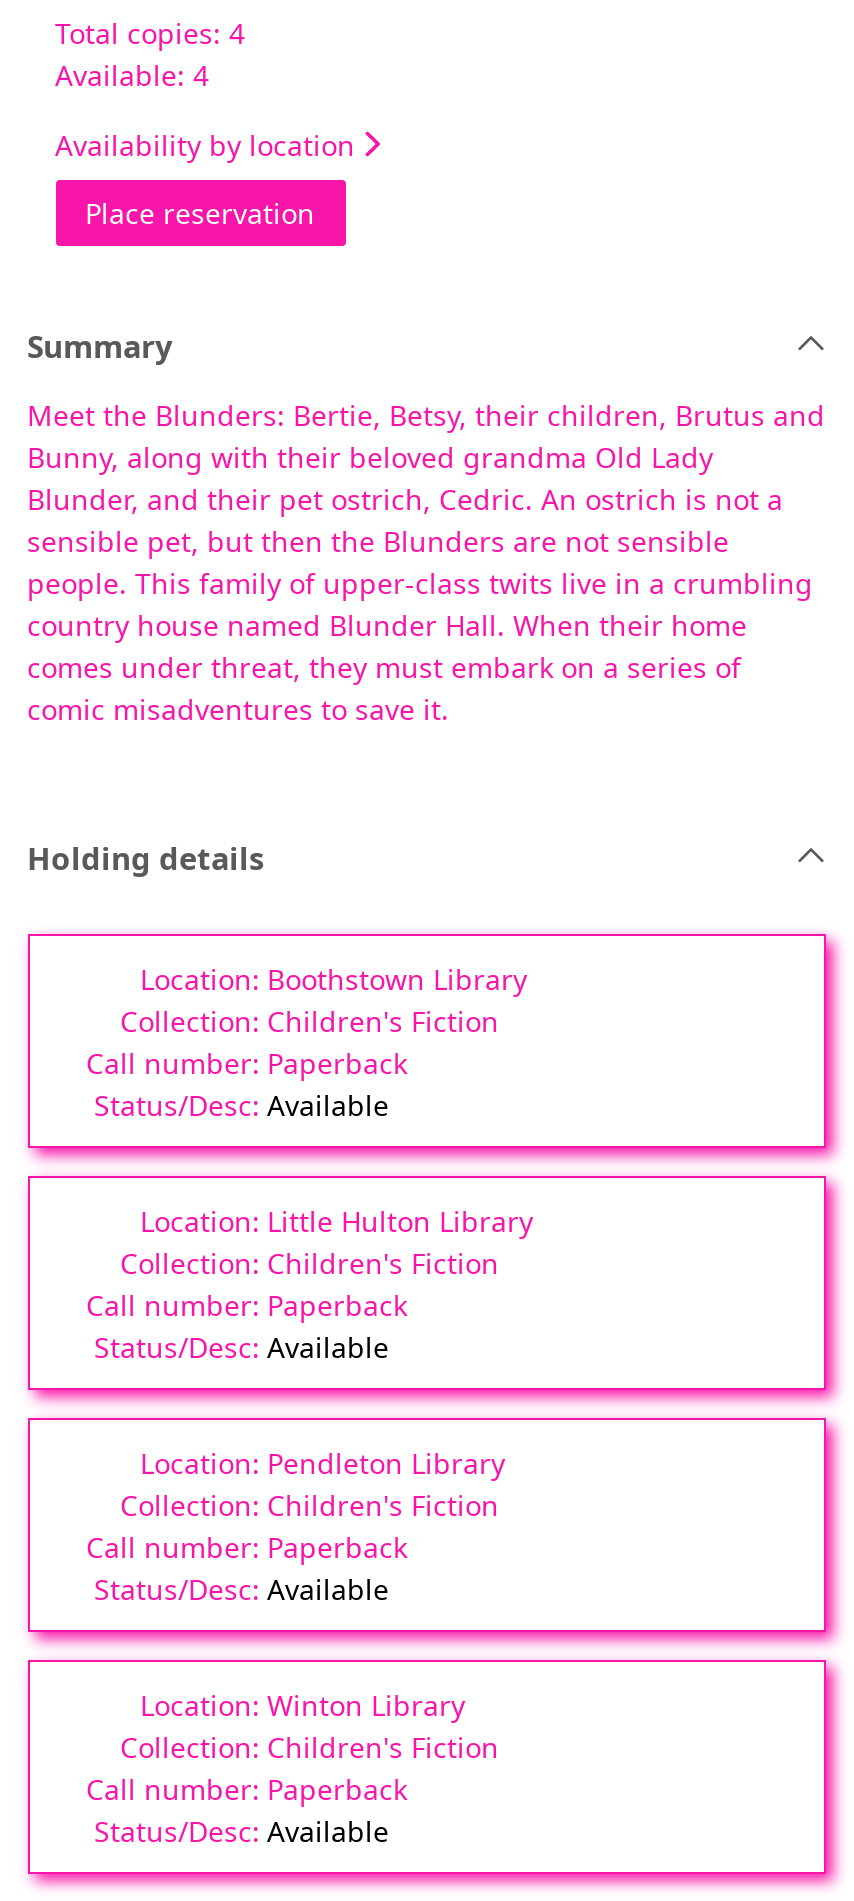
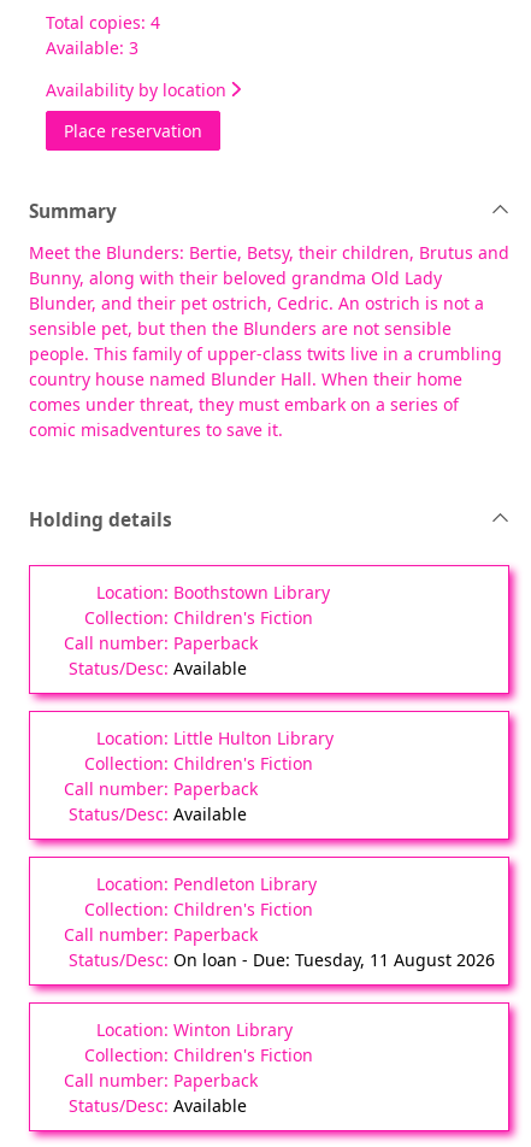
[55,55,209,93] Available: 4 -> [45,36,138,58] Available: 3
[267,1569,389,1607] Available -> [173,948,494,970] On loan - Due: Tuesday, 11 August 2026

